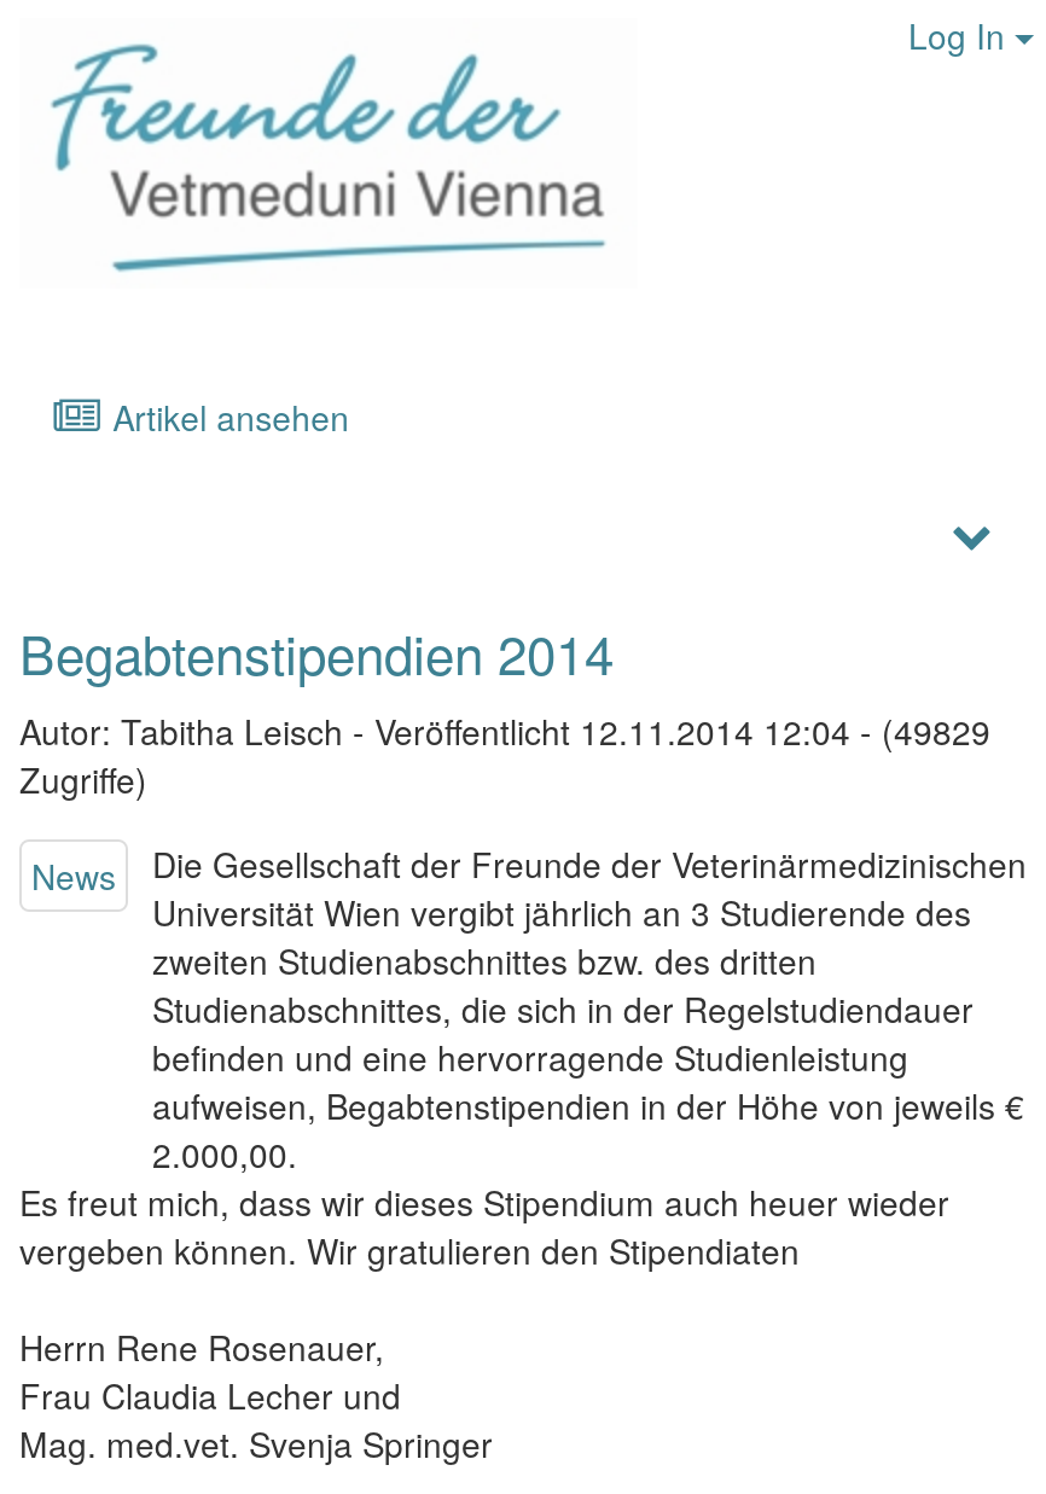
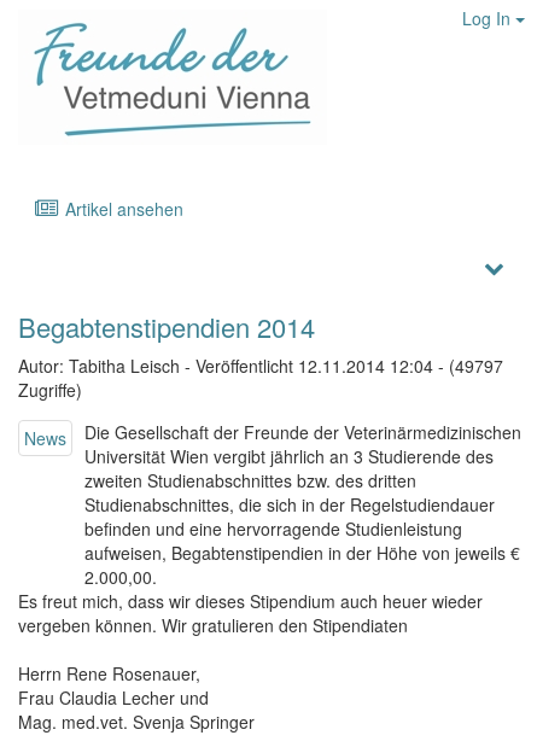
[19,707,990,755] Autor: Tabitha Leisch - Veröffentlicht 12.11.2014 12:04 - (49829 -> [18,354,503,378] Autor: Tabitha Leisch - Veröffentlicht 12.11.2014 12:04 - (49797

